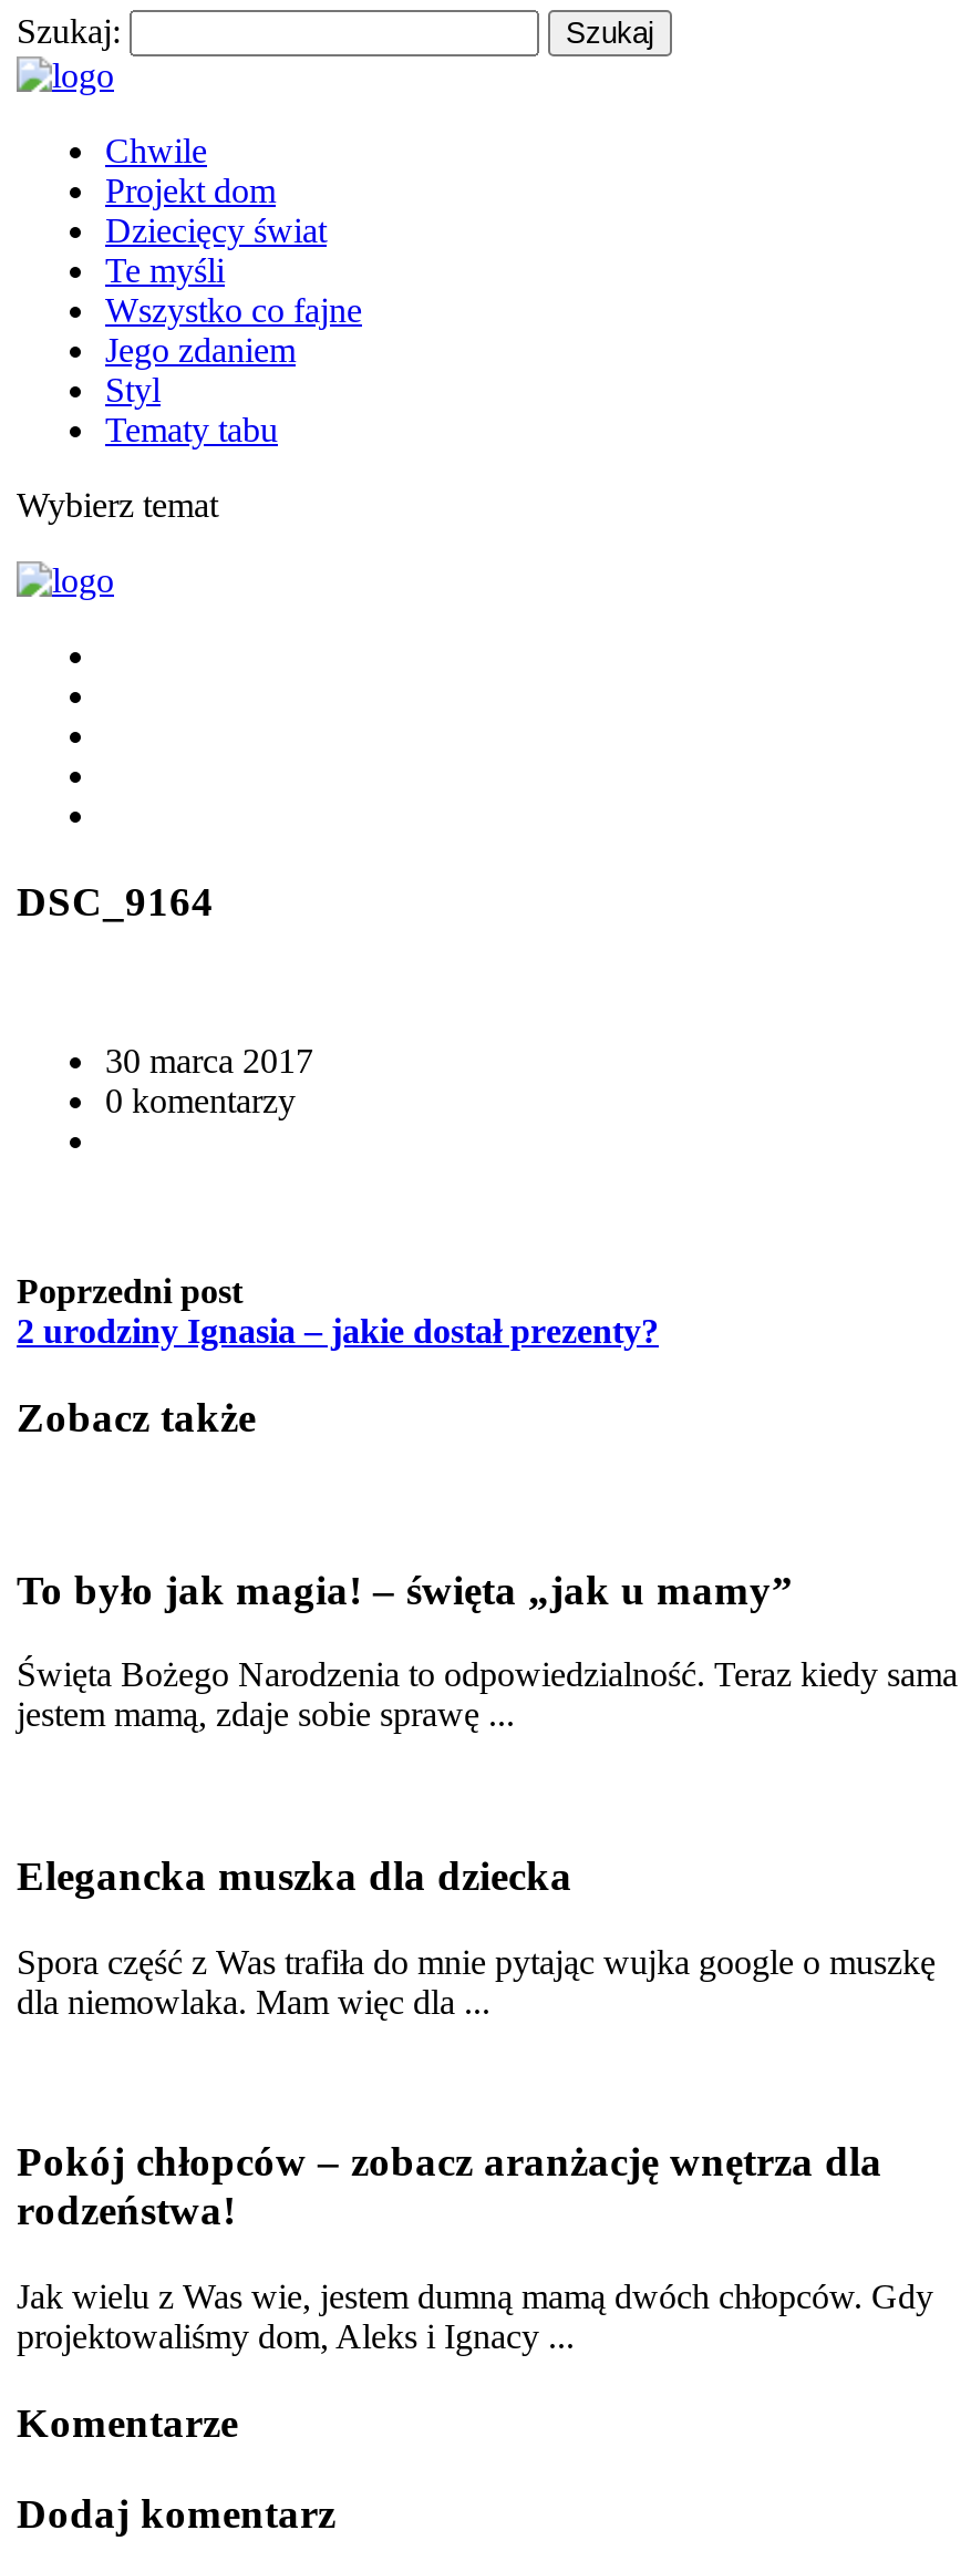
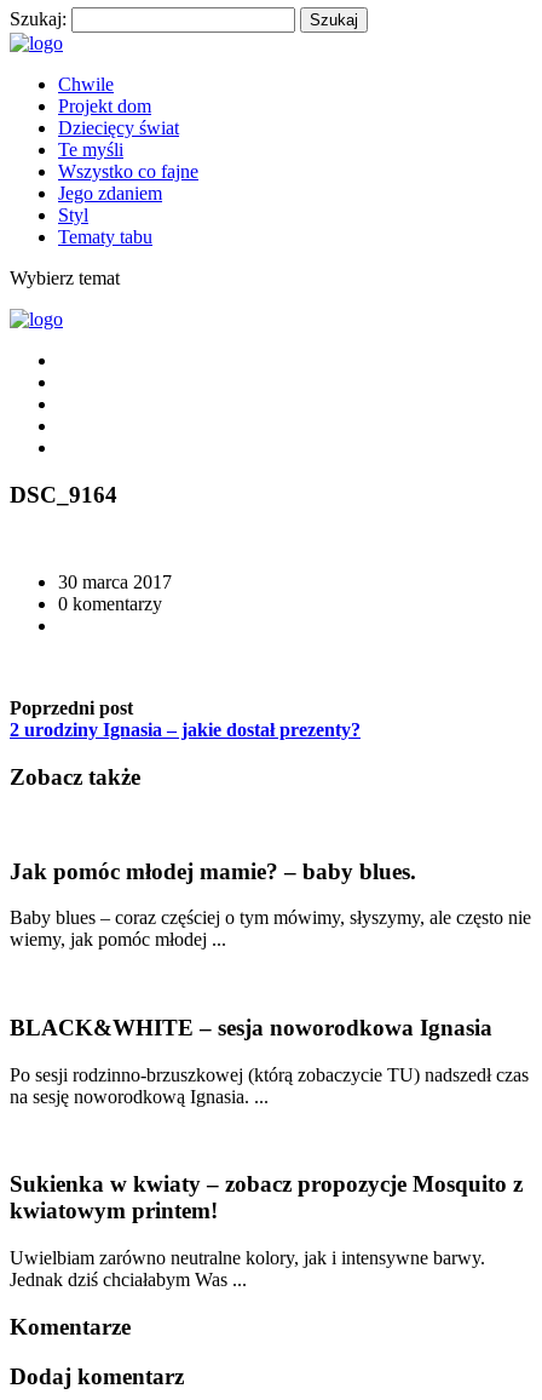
[17,1566,794,1612] To było jak magia! – święta „jak u mamy” -> [10,858,416,884] Jak pomóc młodej mamie? – baby blues.
[17,1656,958,1733] Święta Bożego Narodzenia to odpowiedzialność. Teraz kiedy sama | jestem mamą, zdaje sobie sprawę ... -> [10,907,531,950] Baby blues – coraz częściej o tym mówimy, słyszymy, ale często nie | wiemy, jak pomóc młodej ...
[17,1852,572,1899] Elegancka muszka dla dziecka -> [10,1015,492,1040] BLACK&WHITE – sesja noworodkowa Ignasia
[17,1943,936,2020] Spora część z Was trafiła do mnie pytając wujka google o muszkę | dla niemowlaka. Mam więc dla ... -> [10,1064,529,1107] Po sesji rodzinno-brzuszkowej (którą zobaczycie TU) nadszedł czas | na sesję noworodkową Ignasia. ...
[17,2139,882,2234] Pokój chłopców – zobacz aranżację wnętrza dla | rodzeństwa! -> [10,1172,523,1224] Sukienka w kwiaty – zobacz propozycje Mosquito z | kwiatowym printem!
[17,2278,933,2355] Jak wielu z Was wie, jestem dumną mamą dwóch chłopców. Gdy | projektowaliśmy dom, Aleks i Ignacy ... -> [10,1248,485,1290] Uwielbiam zarówno neutralne kolory, jak i intensywne barwy. | Jednak dziś chciałabym Was ...

